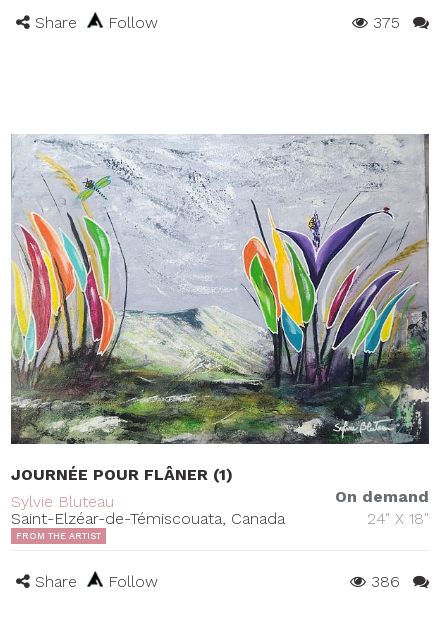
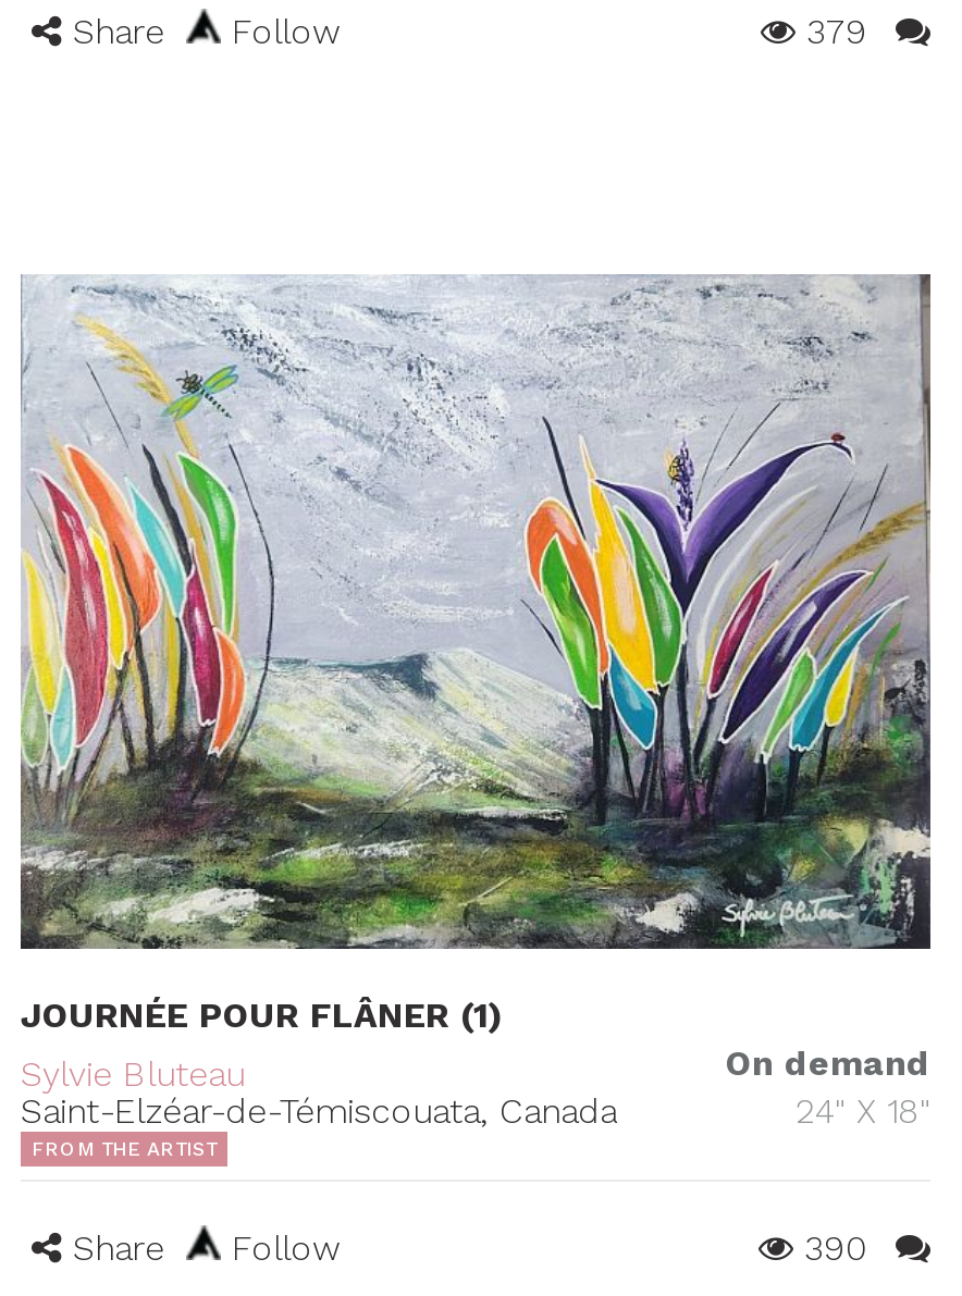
[368,13,405,32] 375 -> [795,12,878,53] 379
[366,572,405,591] 386 -> [793,1229,878,1270] 390

